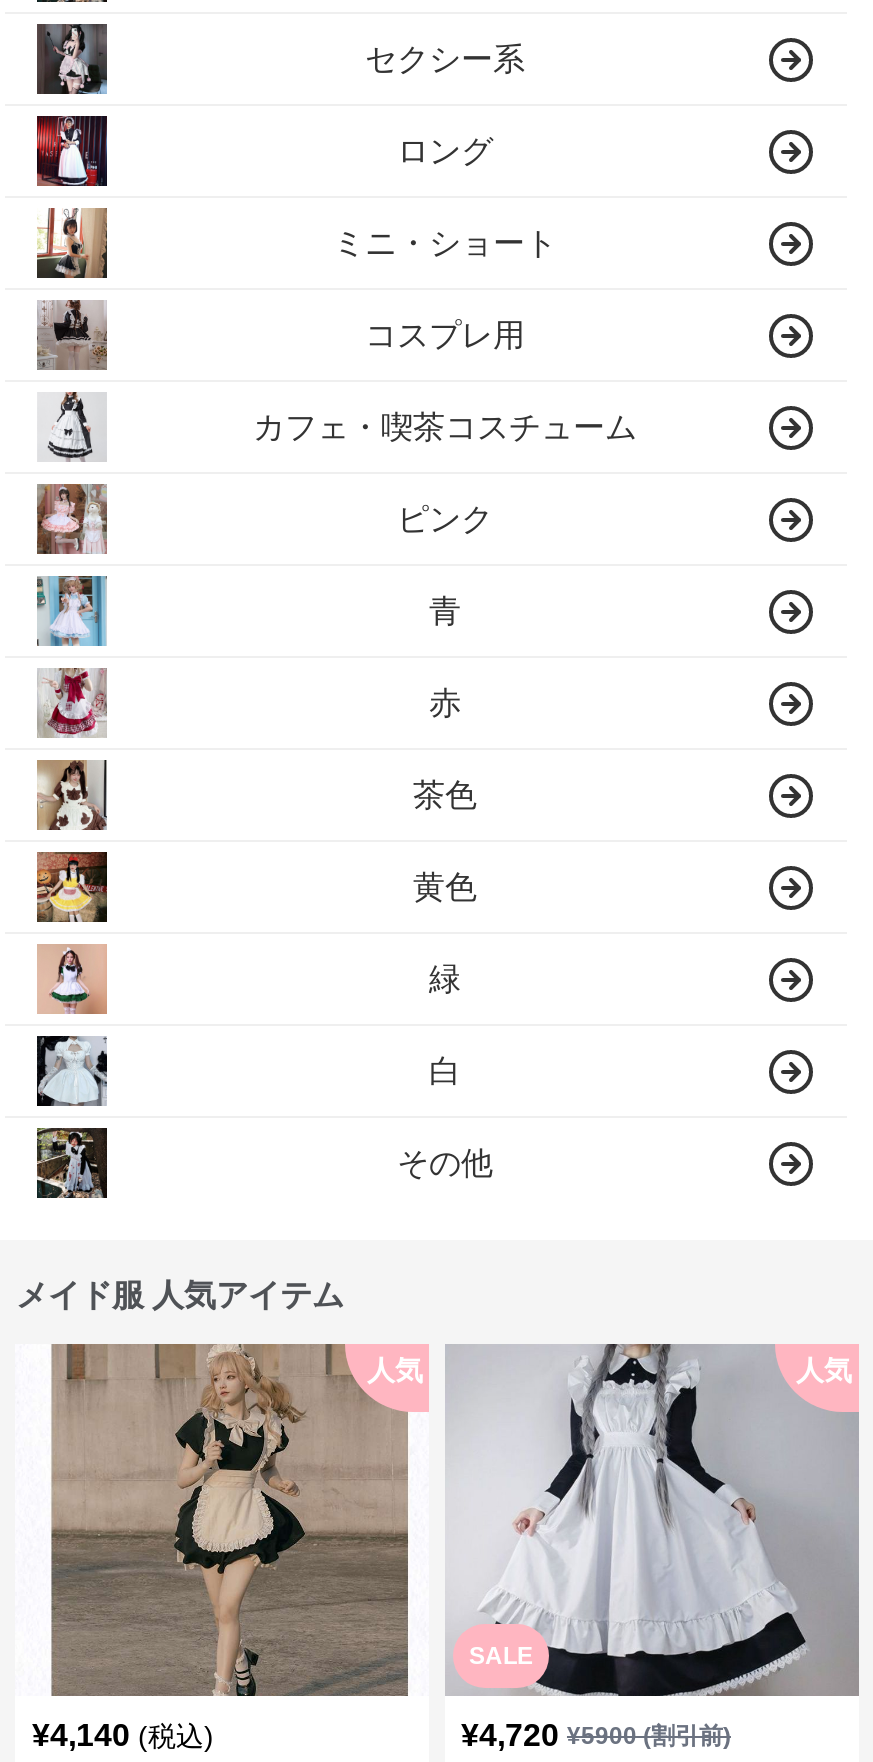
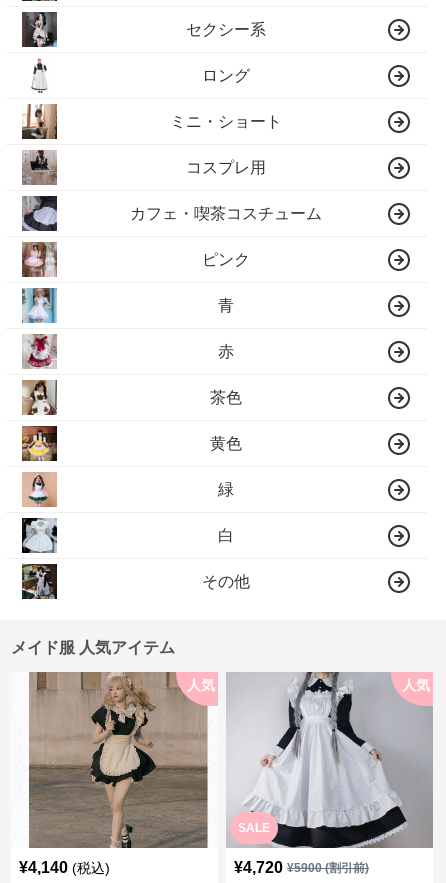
[35,114,109,188] [image] -> [22,58,57,93] [image]
[39,390,107,462] [image] -> [22,195,58,232] [image]

